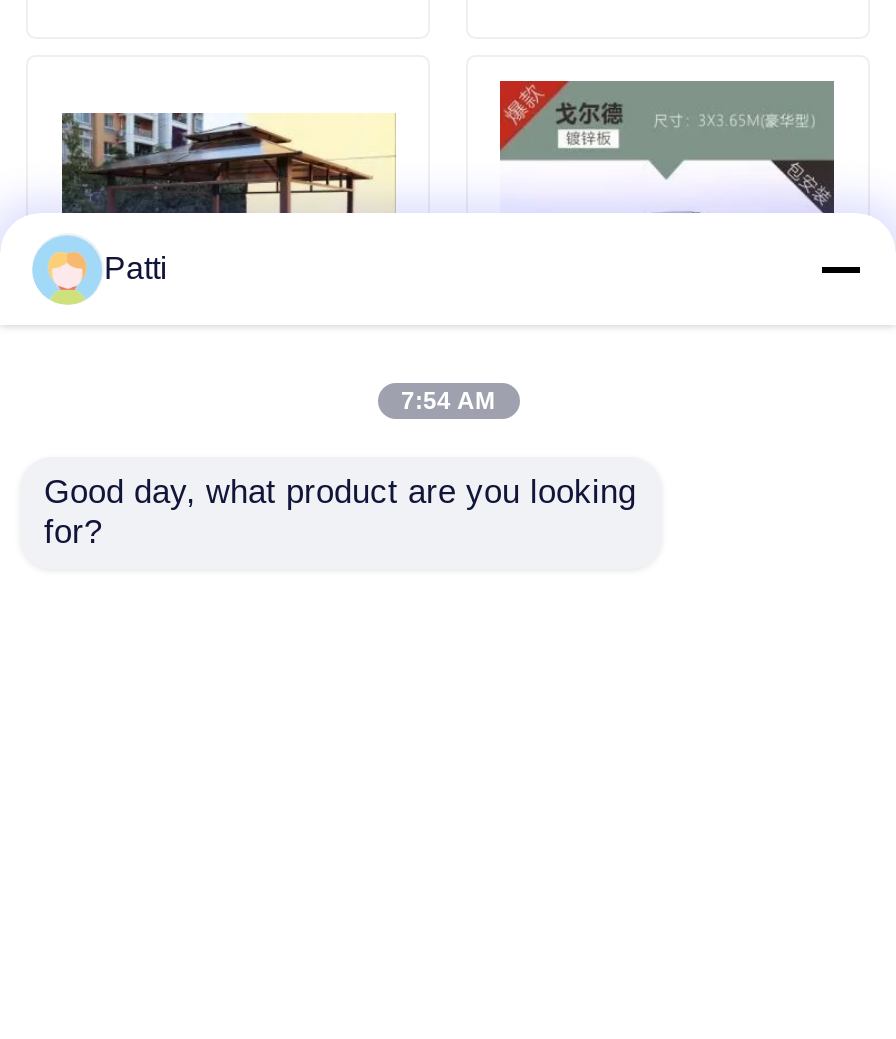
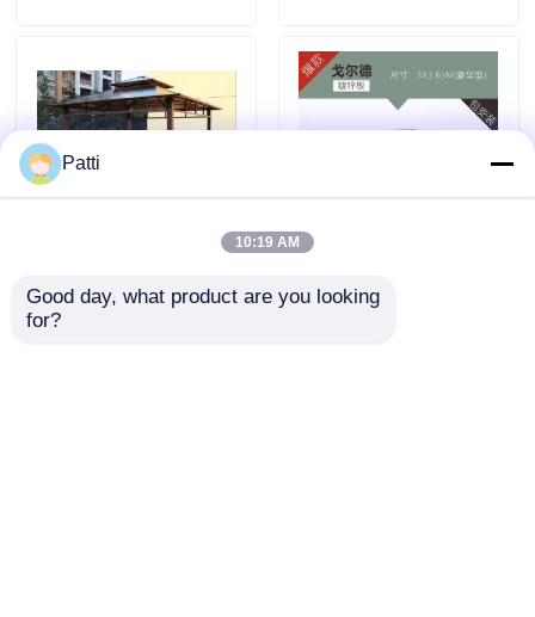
[401,387,495,415] 7:54 AM -> [235,234,300,251] 10:19 AM

